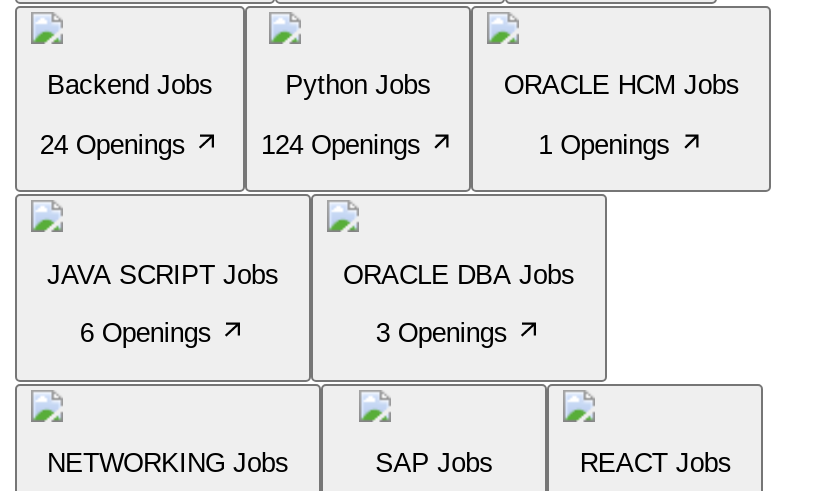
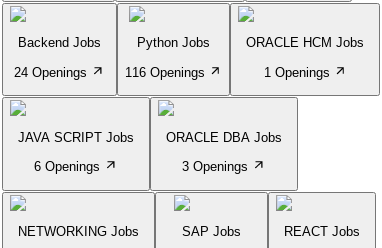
[261,130,421,160] 124 Openings -> [125,65,205,80] 116 Openings

